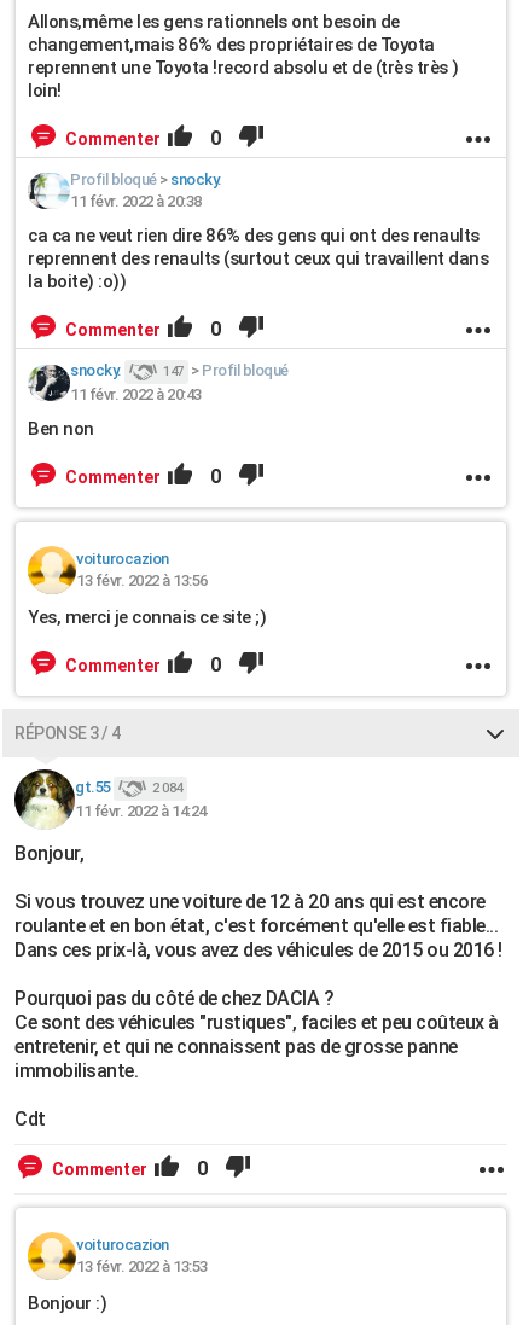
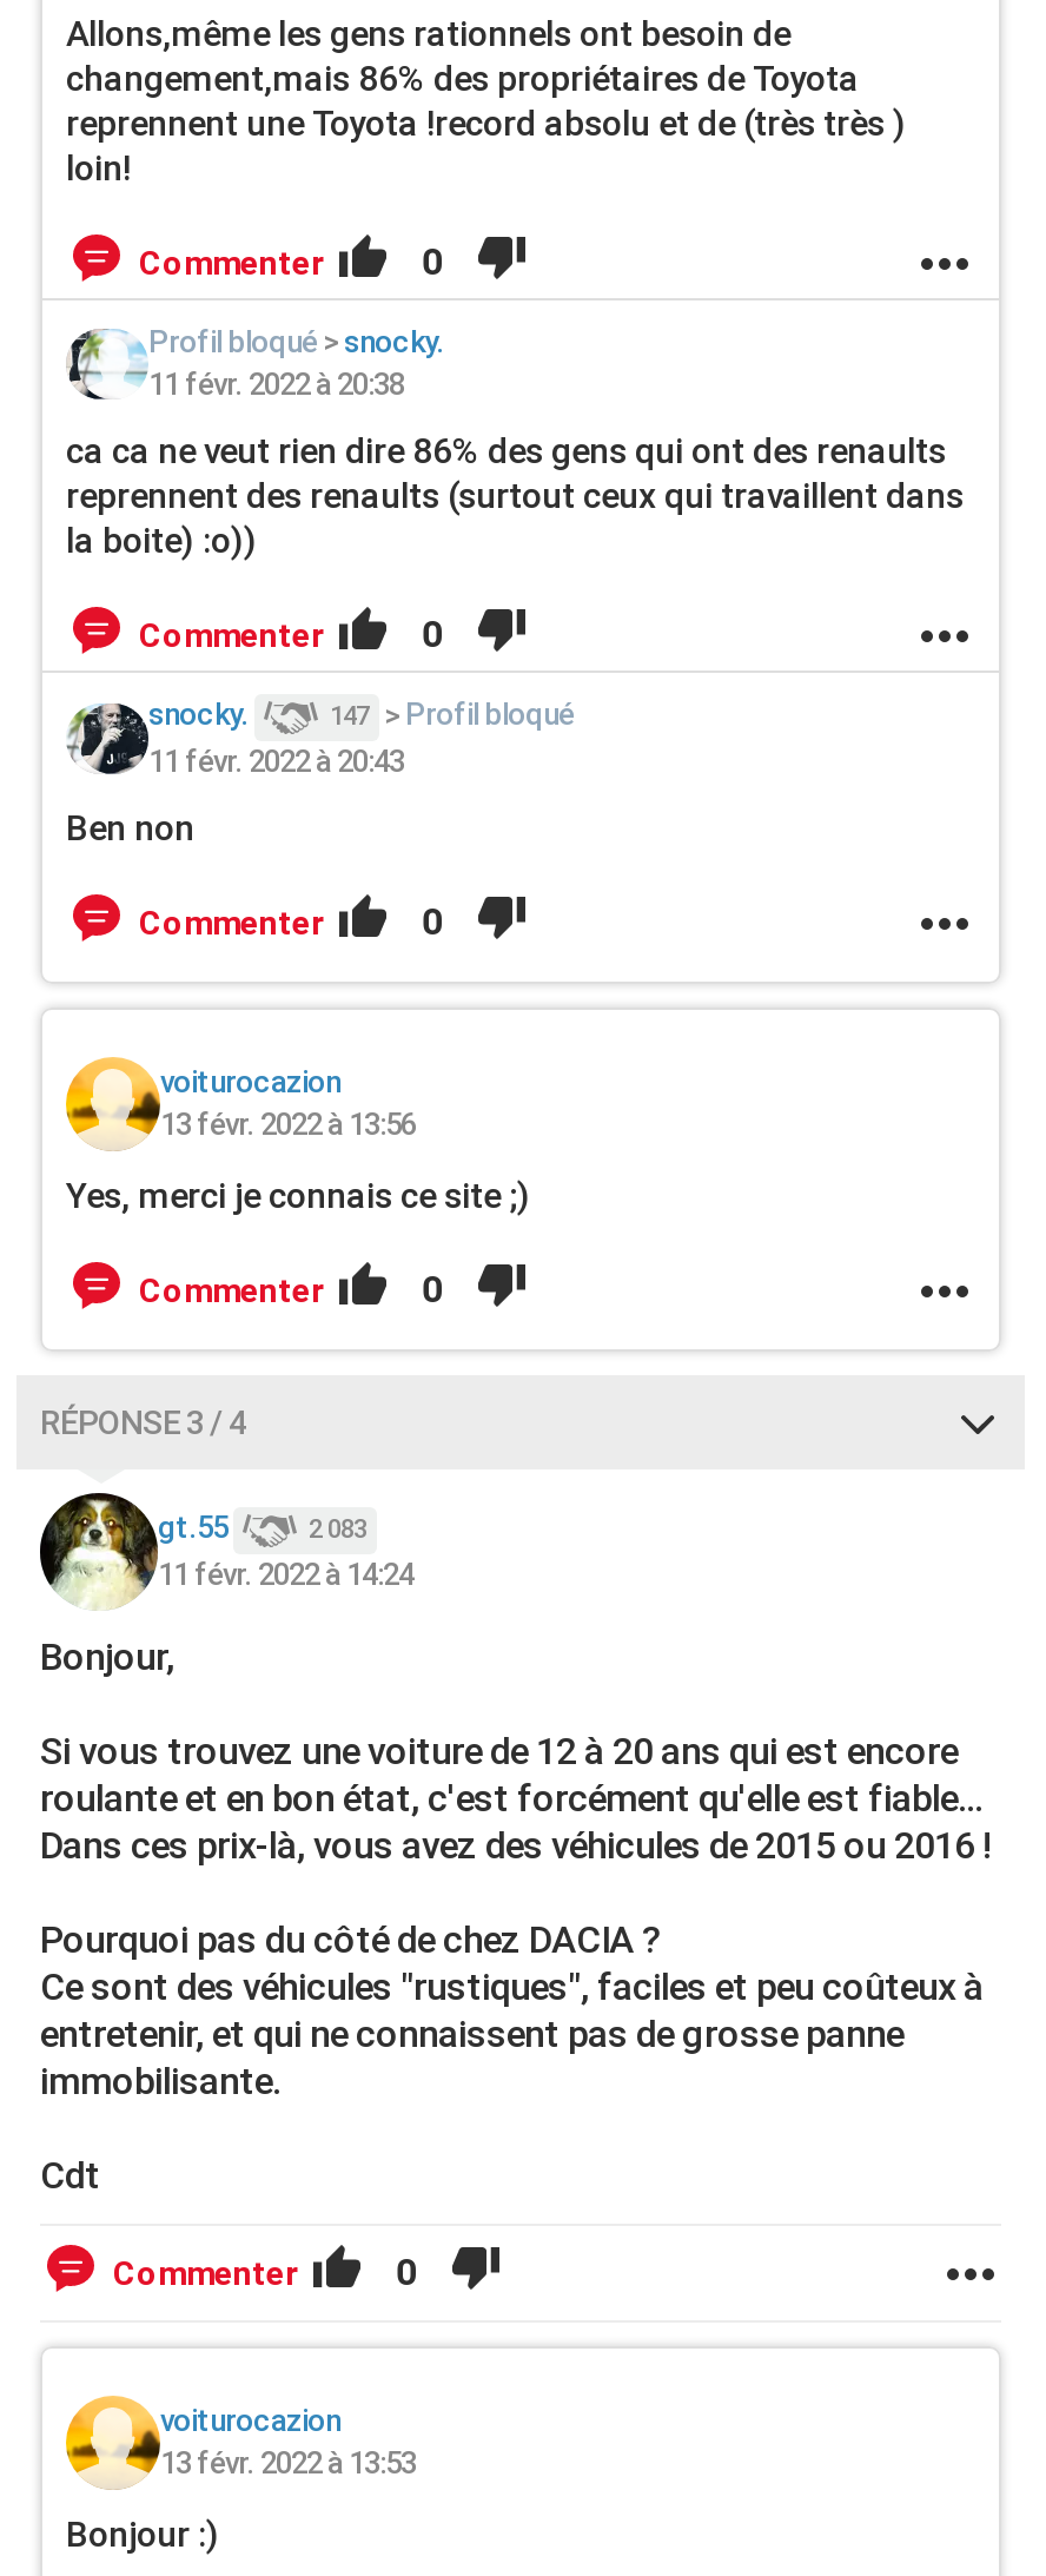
[152,780,182,796] 2 084 -> [309,1514,366,1545] 2 083

